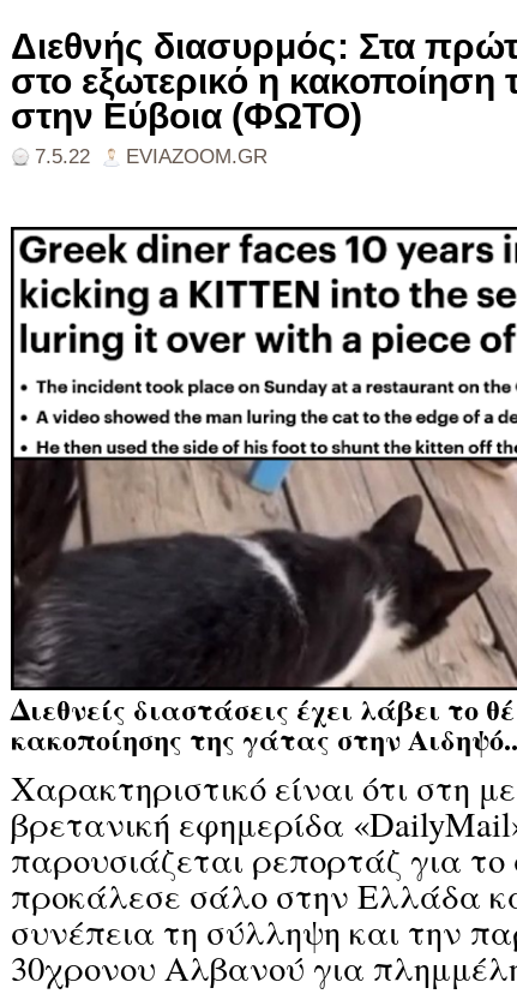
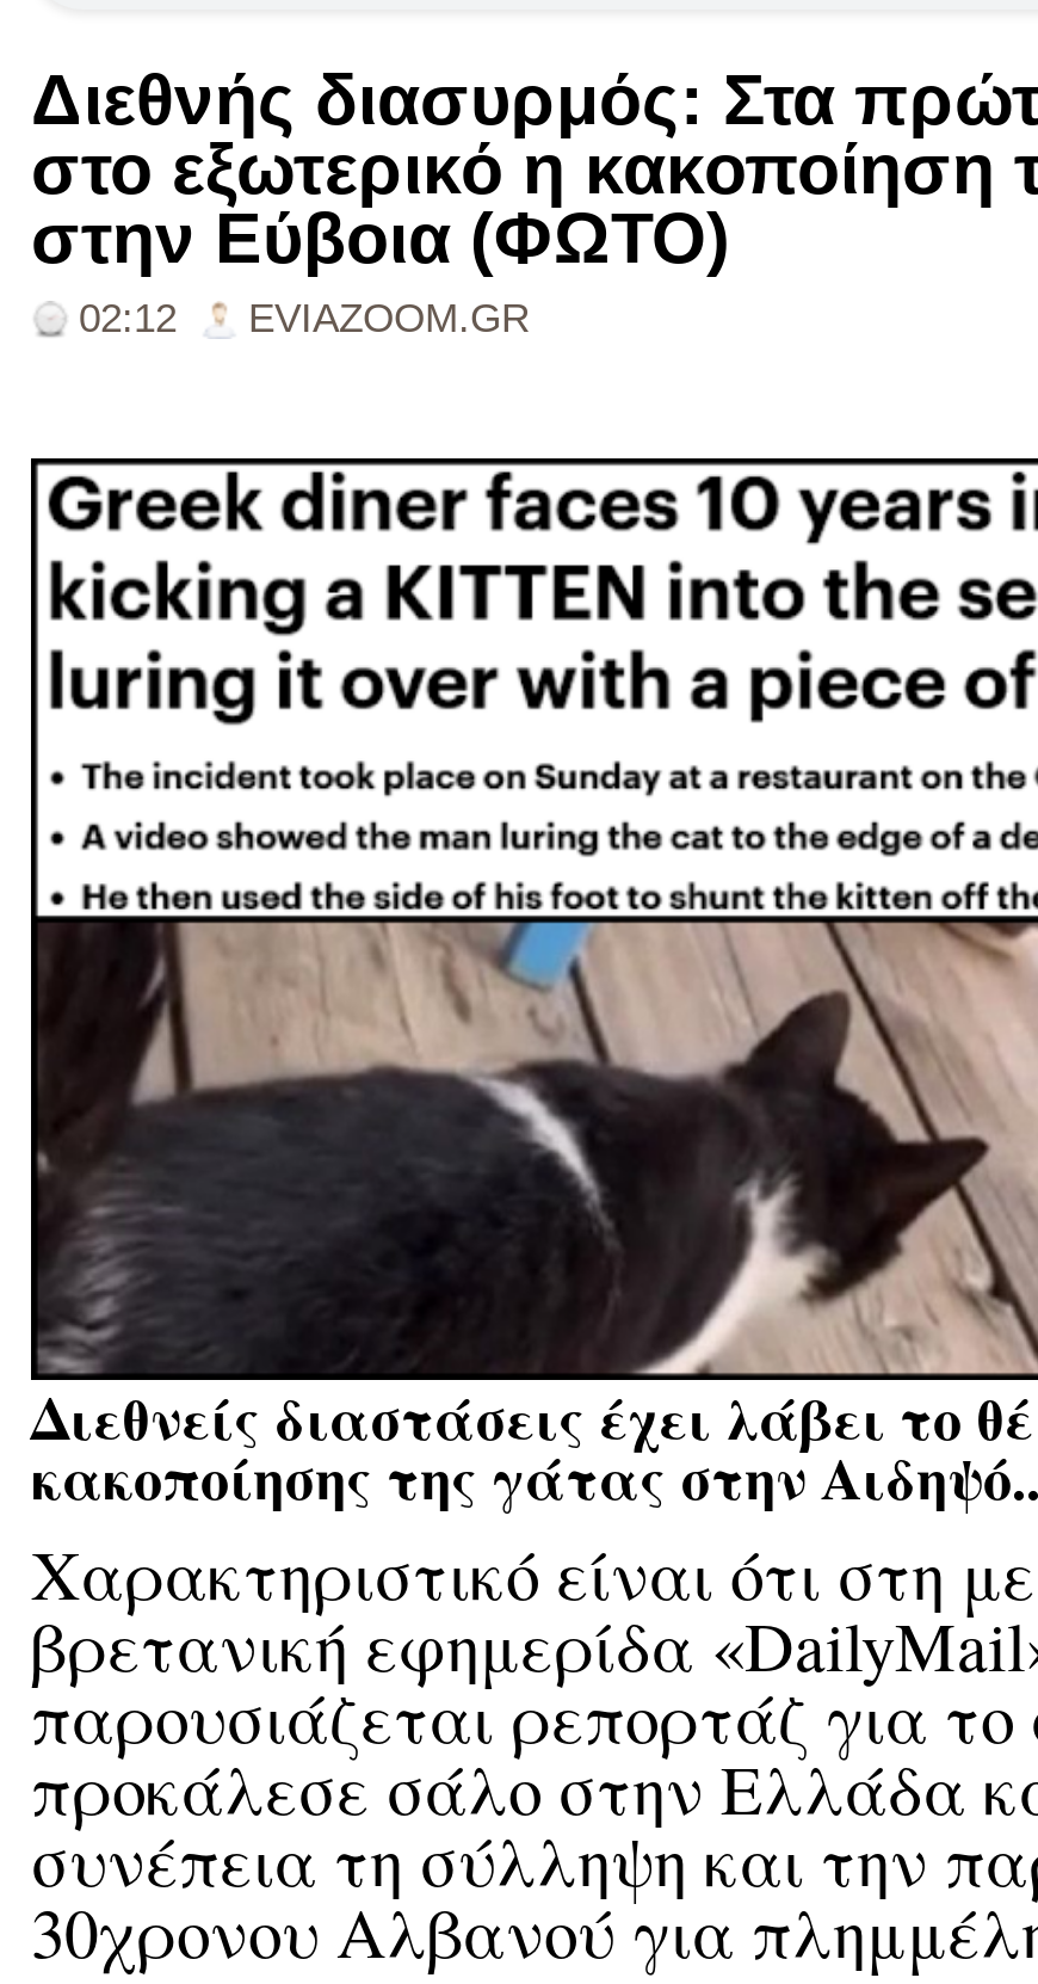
[35,145,267,168] 7.5.22 EVIAZOOM.GR -> [79,296,530,341] 02:12 EVIAZOOM.GR

